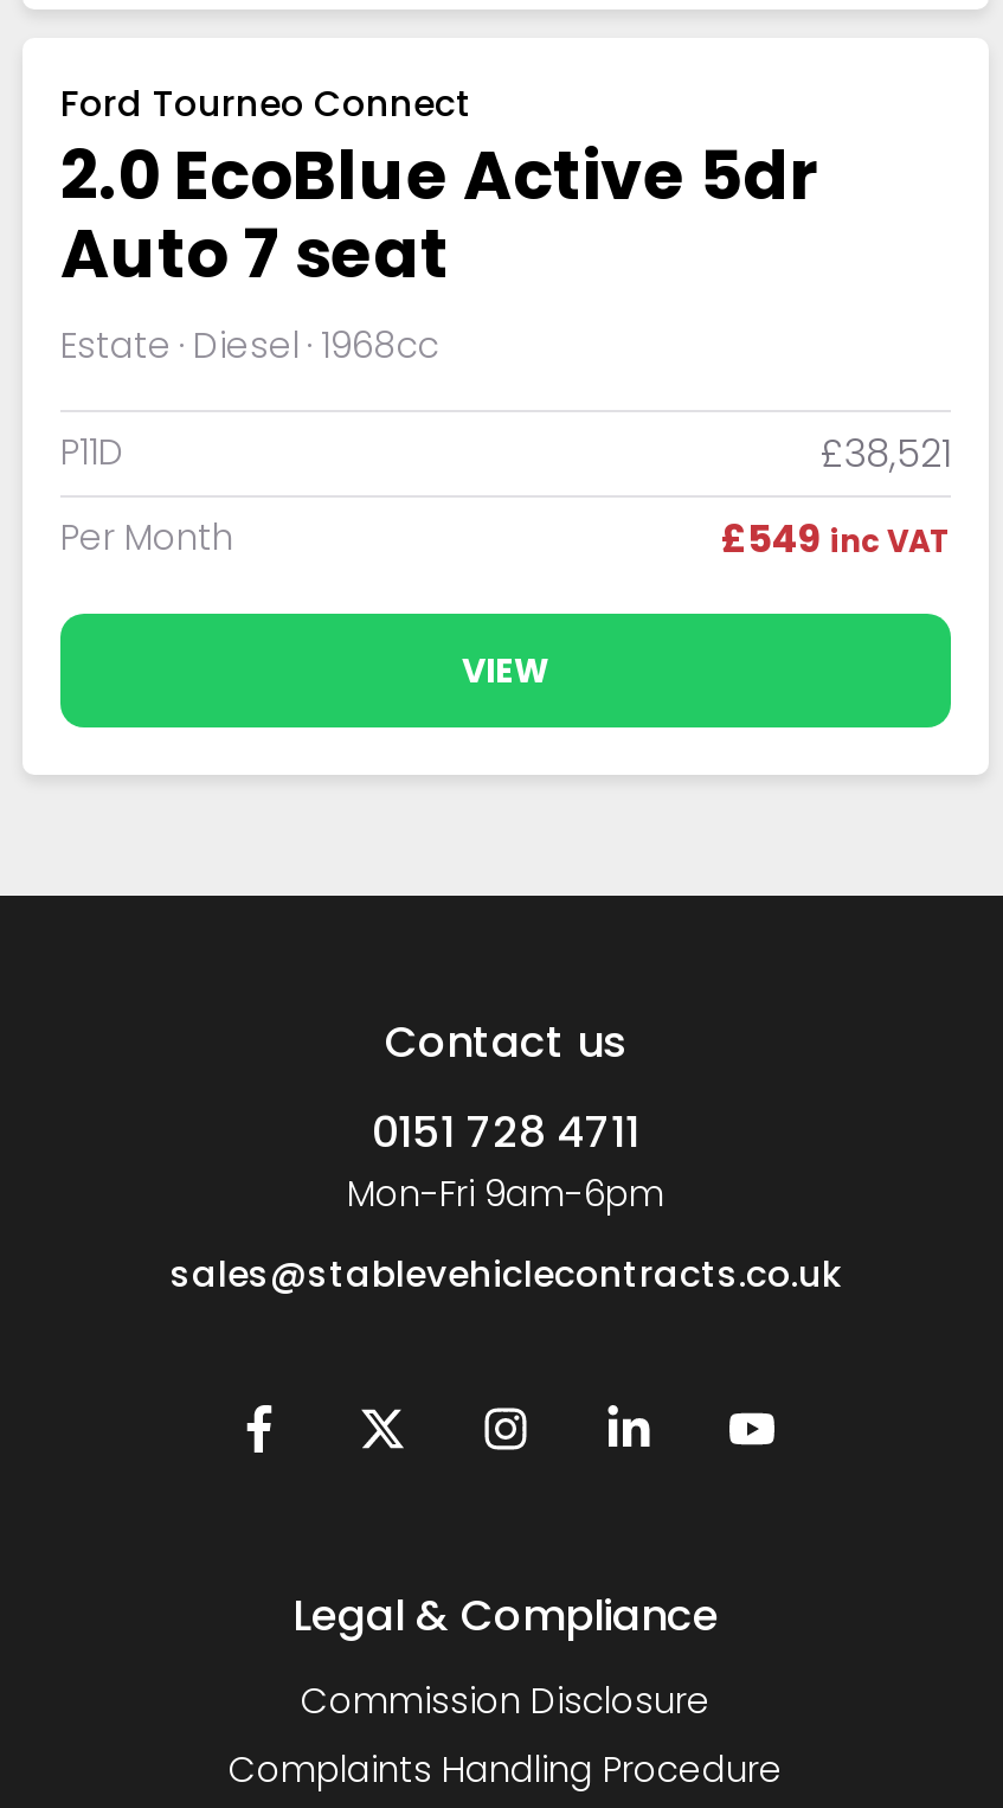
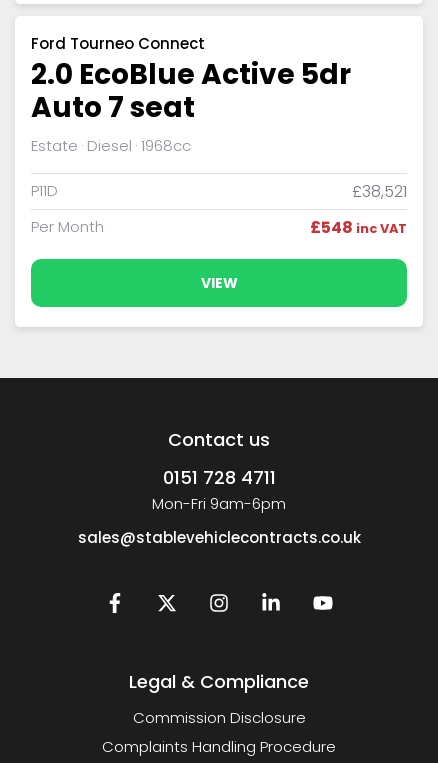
[721,512,951,566] £549 inc VAT -> [310,216,407,239] £548 inc VAT

